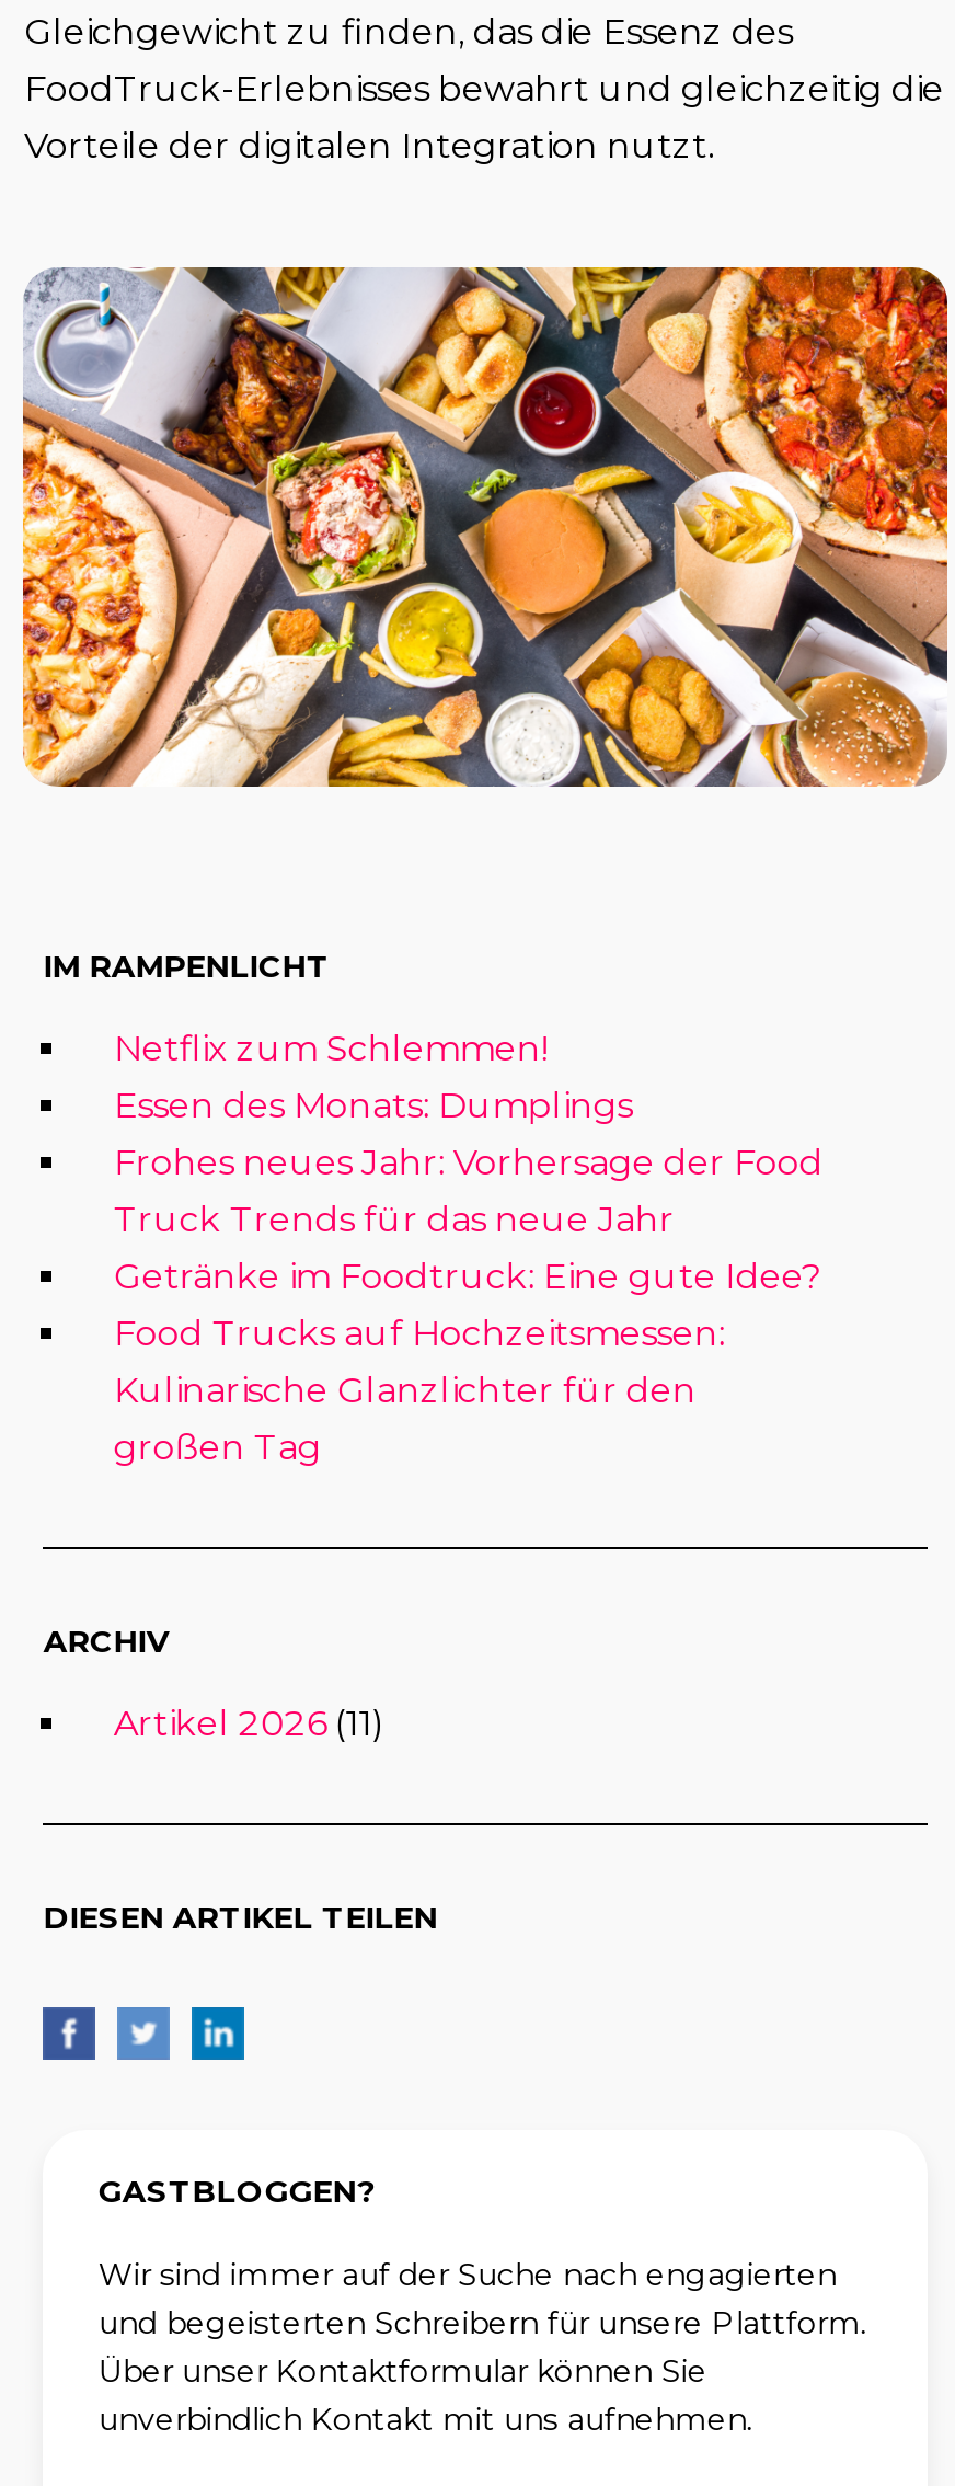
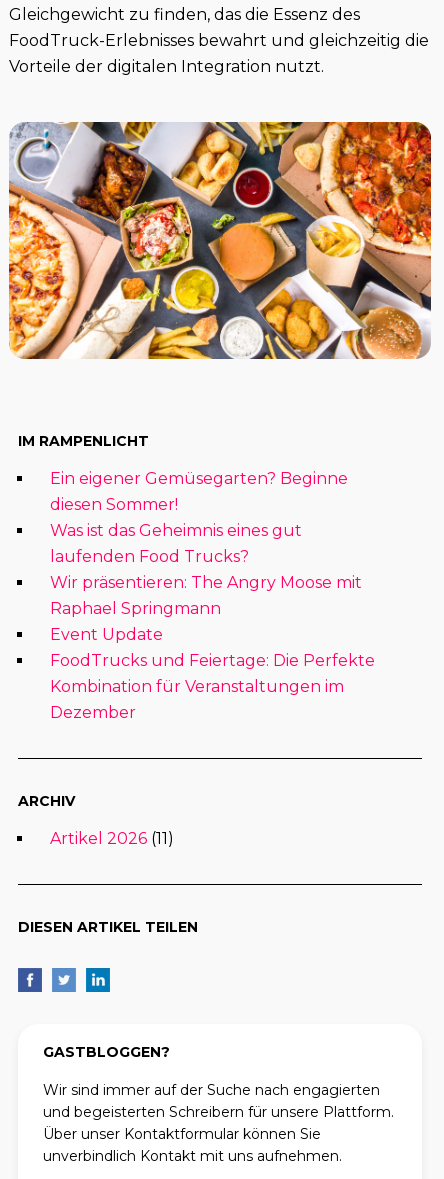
[114,1028,823,1469] Netflix zum Schlemmen! | Essen des Monats: Dumplings | Frohes neues Jahr: Vorhersage der Food | Truck Trends für das neue Jahr | Getränke im Foodtruck: Eine gute Idee? | Food Trucks auf Hochzeitsmessen: | Kulinarische Glanzlichter für den | großen Tag -> [50,469,375,722] Ein eigener Gemüsegarten? Beginne | diesen Sommer! | Was ist das Geheimnis eines gut | laufenden Food Trucks? | Wir präsentieren: The Angry Moose mit | Raphael Springmann | Event Update | FoodTrucks und Feiertage: Die Perfekte | Kombination für Veranstaltungen im | Dezember

